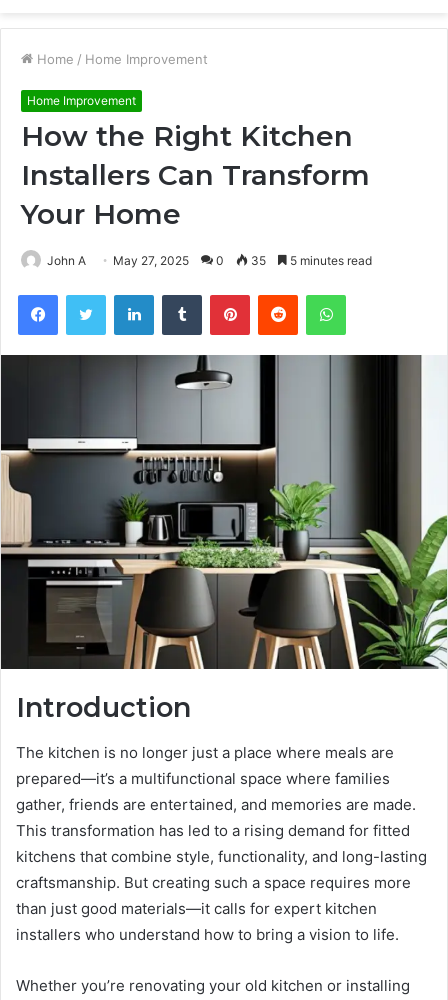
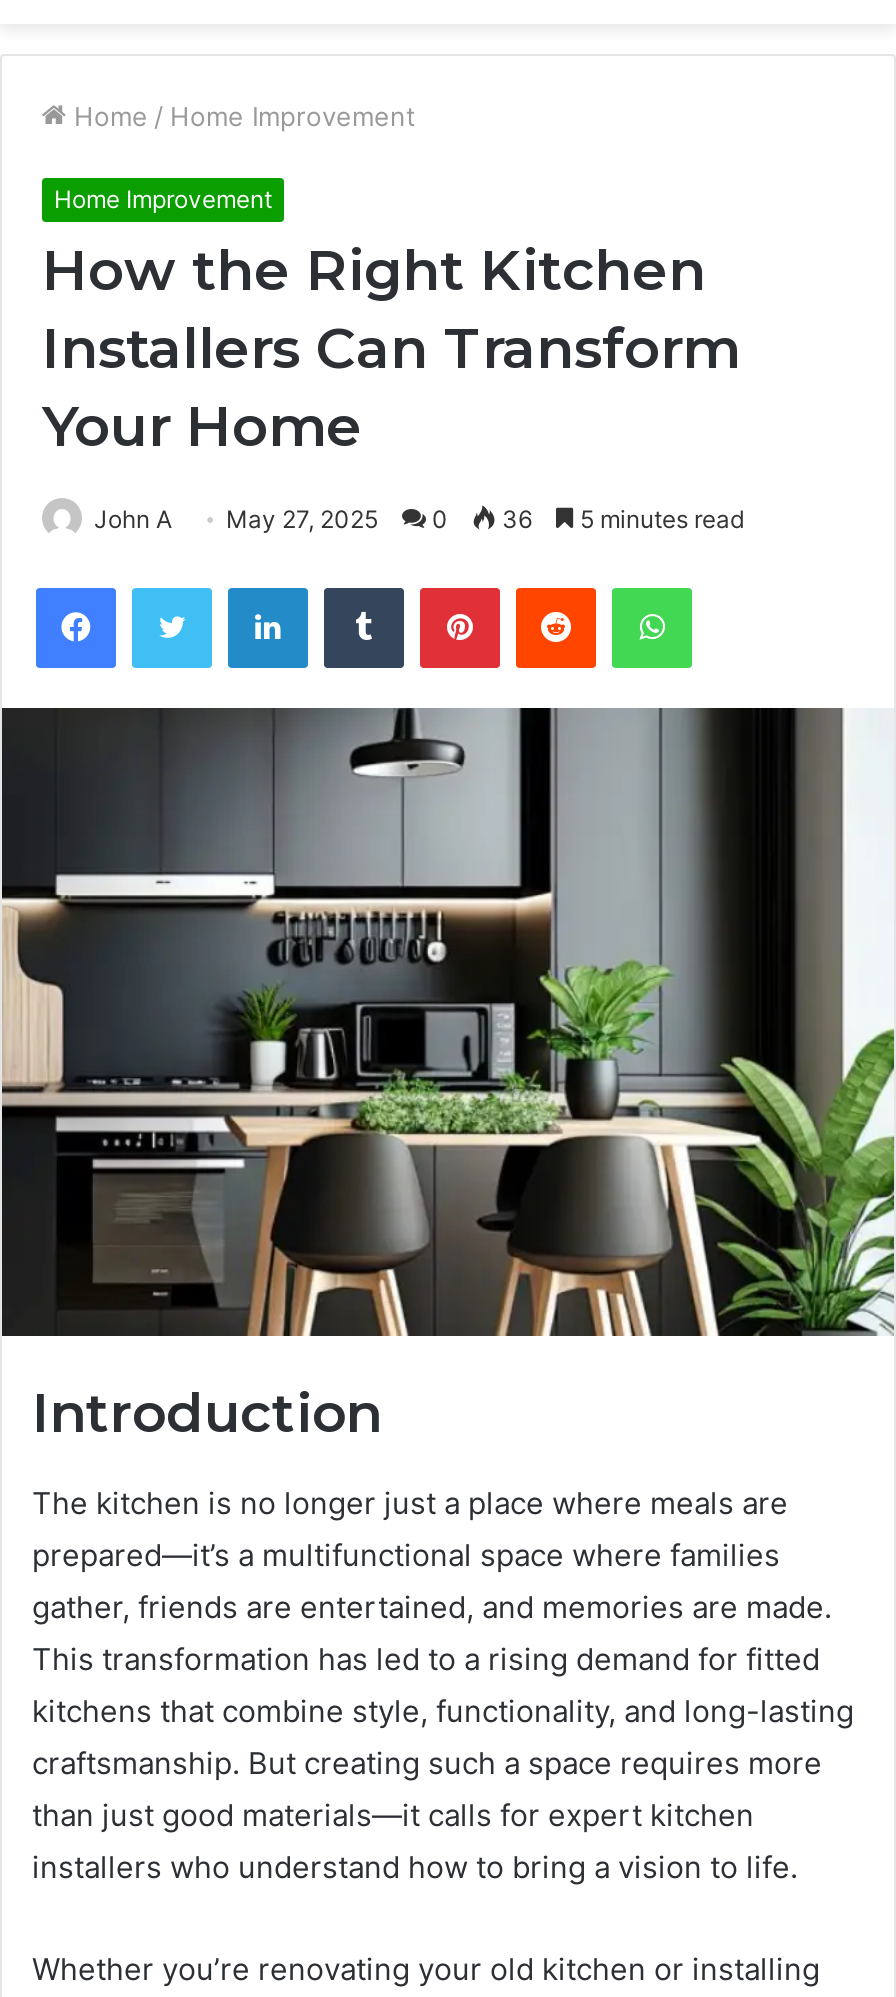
[47,253,372,268] John A May 27, 2025 0 35 5 minutes read -> [94,505,744,535] John A May 27, 2025 0 36 5 minutes read

